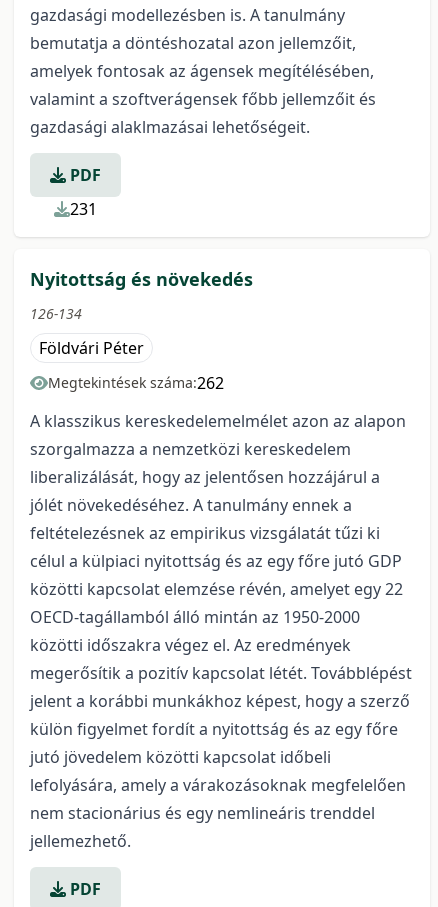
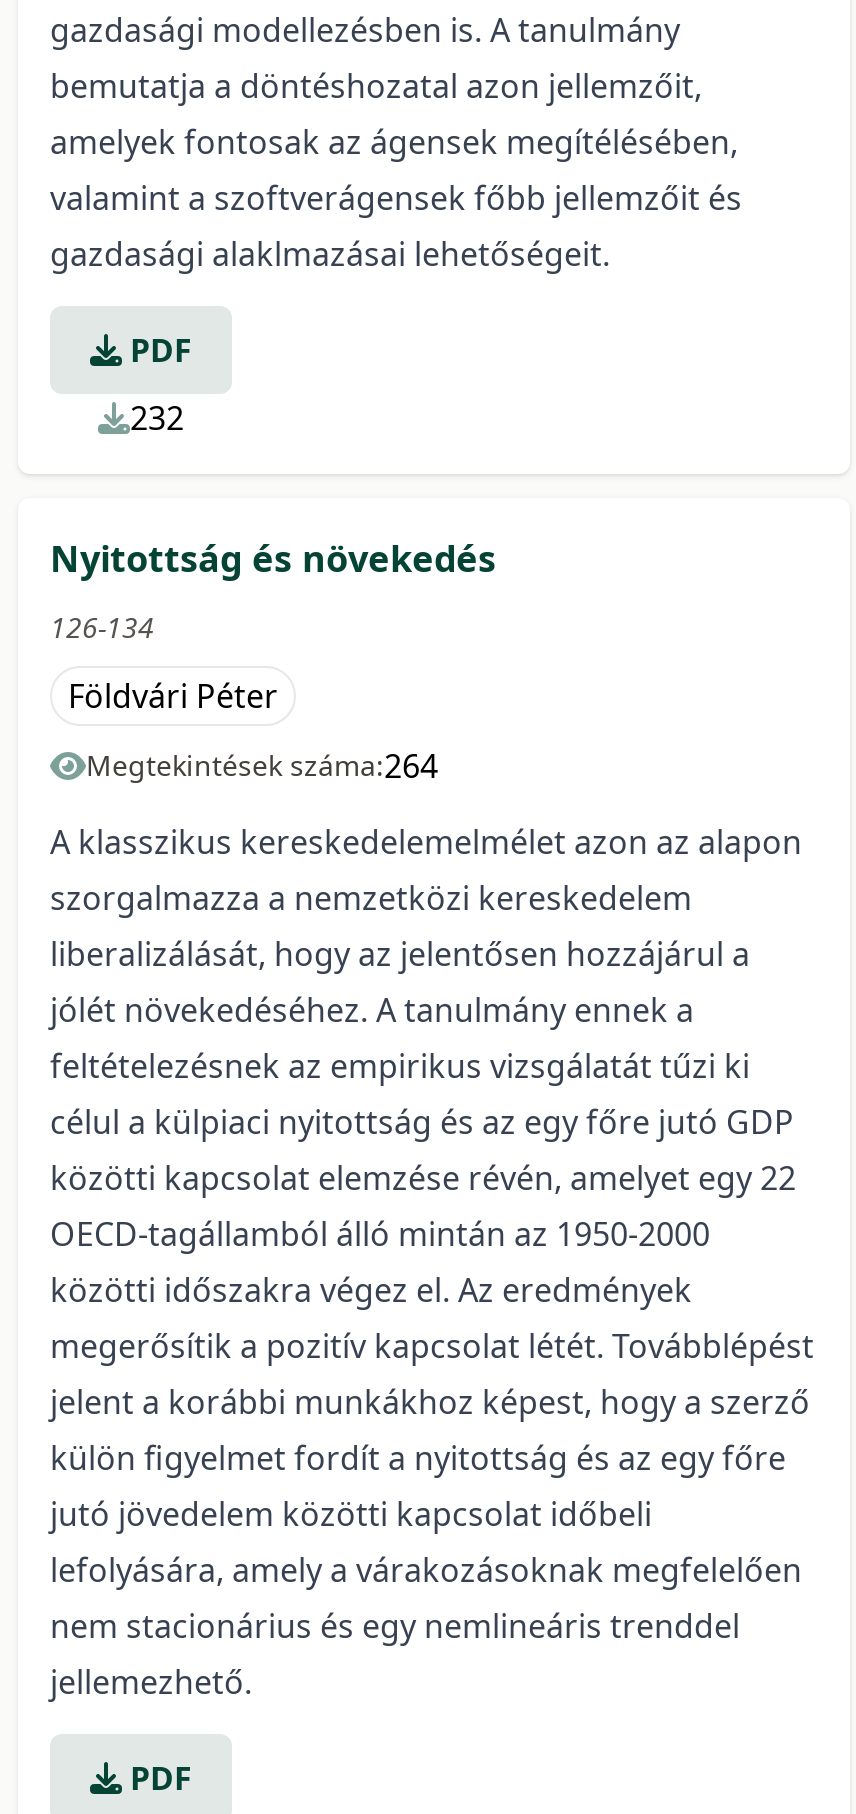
[70,198,97,220] 231 -> [130,396,184,440] 232
[48,372,224,394] Megtekintések száma:262 -> [86,744,438,788] Megtekintések száma:264

